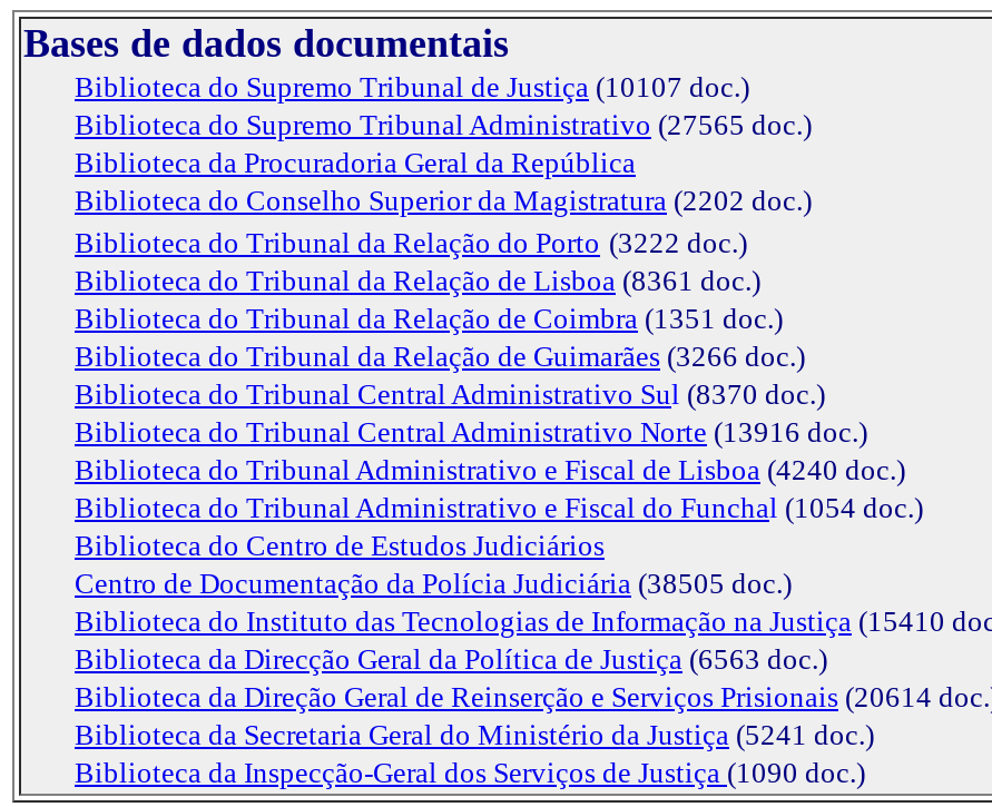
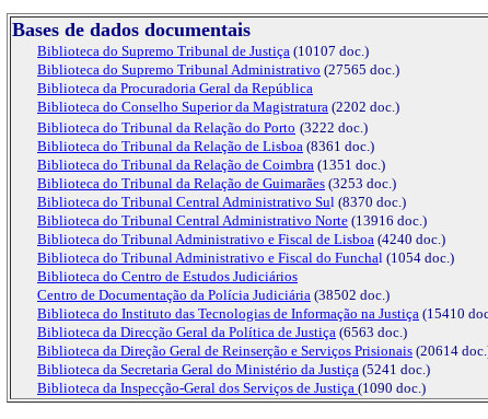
[75,339,805,373] Biblioteca do Tribunal da Relação de Guimarães (3266 doc.) -> [37,175,396,191] Biblioteca do Tribunal da Relação de Guimarães (3253 doc.)
[75,567,792,600] Centro de Documentação da Polícia Judiciária (38505 doc.) -> [37,287,390,303] Centro de Documentação da Polícia Judiciária (38502 doc.)

